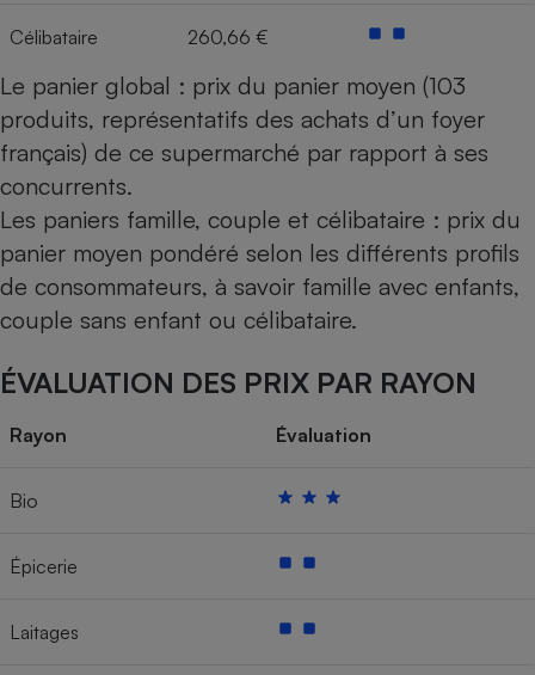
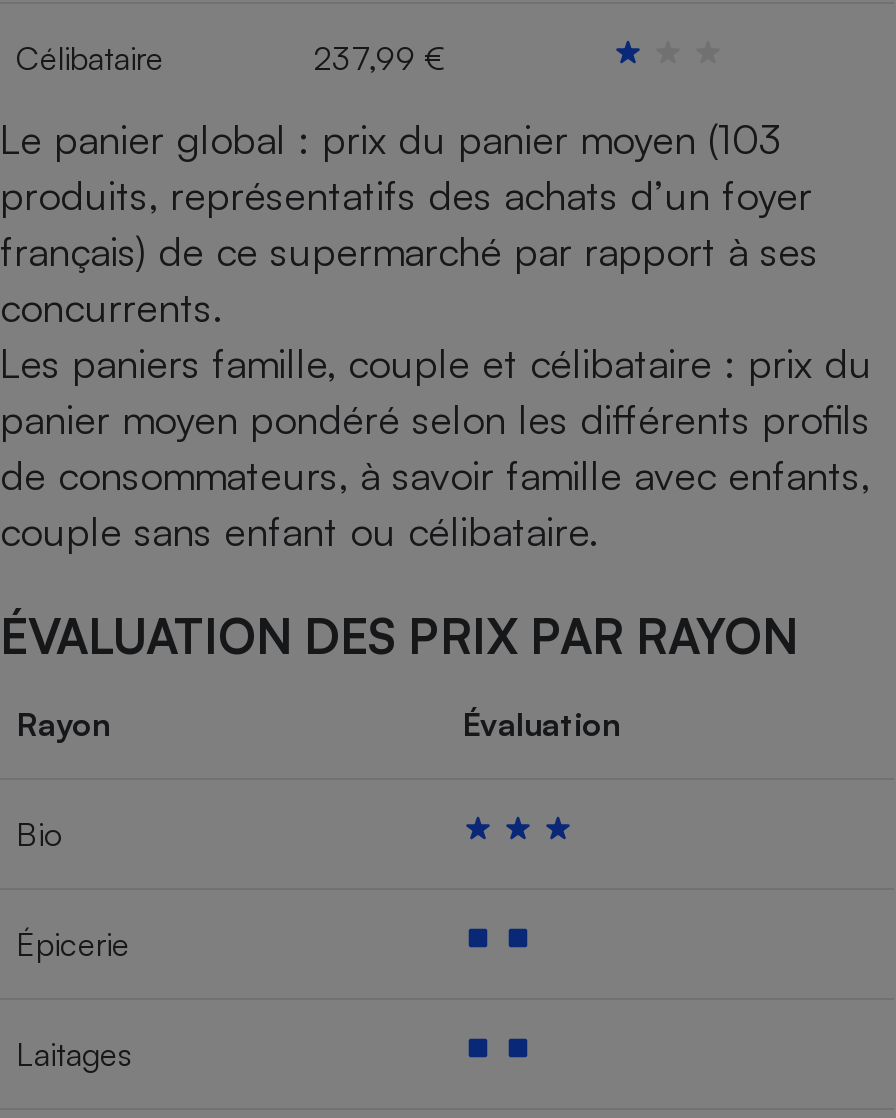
[187,25,269,49] 260,66 € -> [314,38,446,78] 237,99 €

